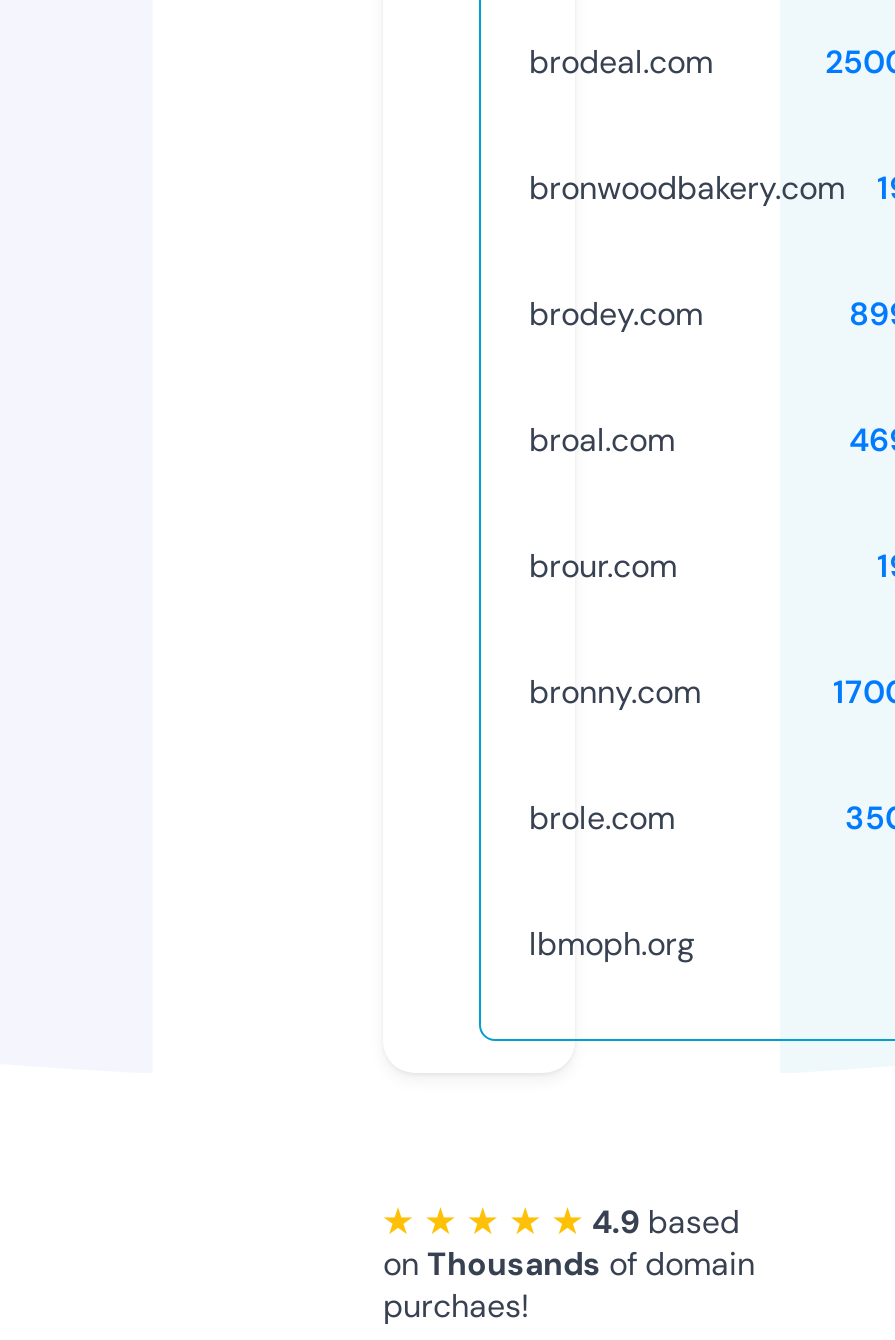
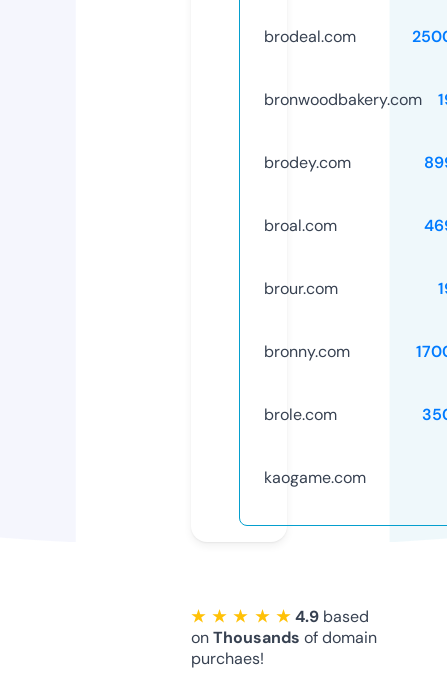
[529,923,695,965] lbmoph.org -> [264,467,366,488] kaogame.com

